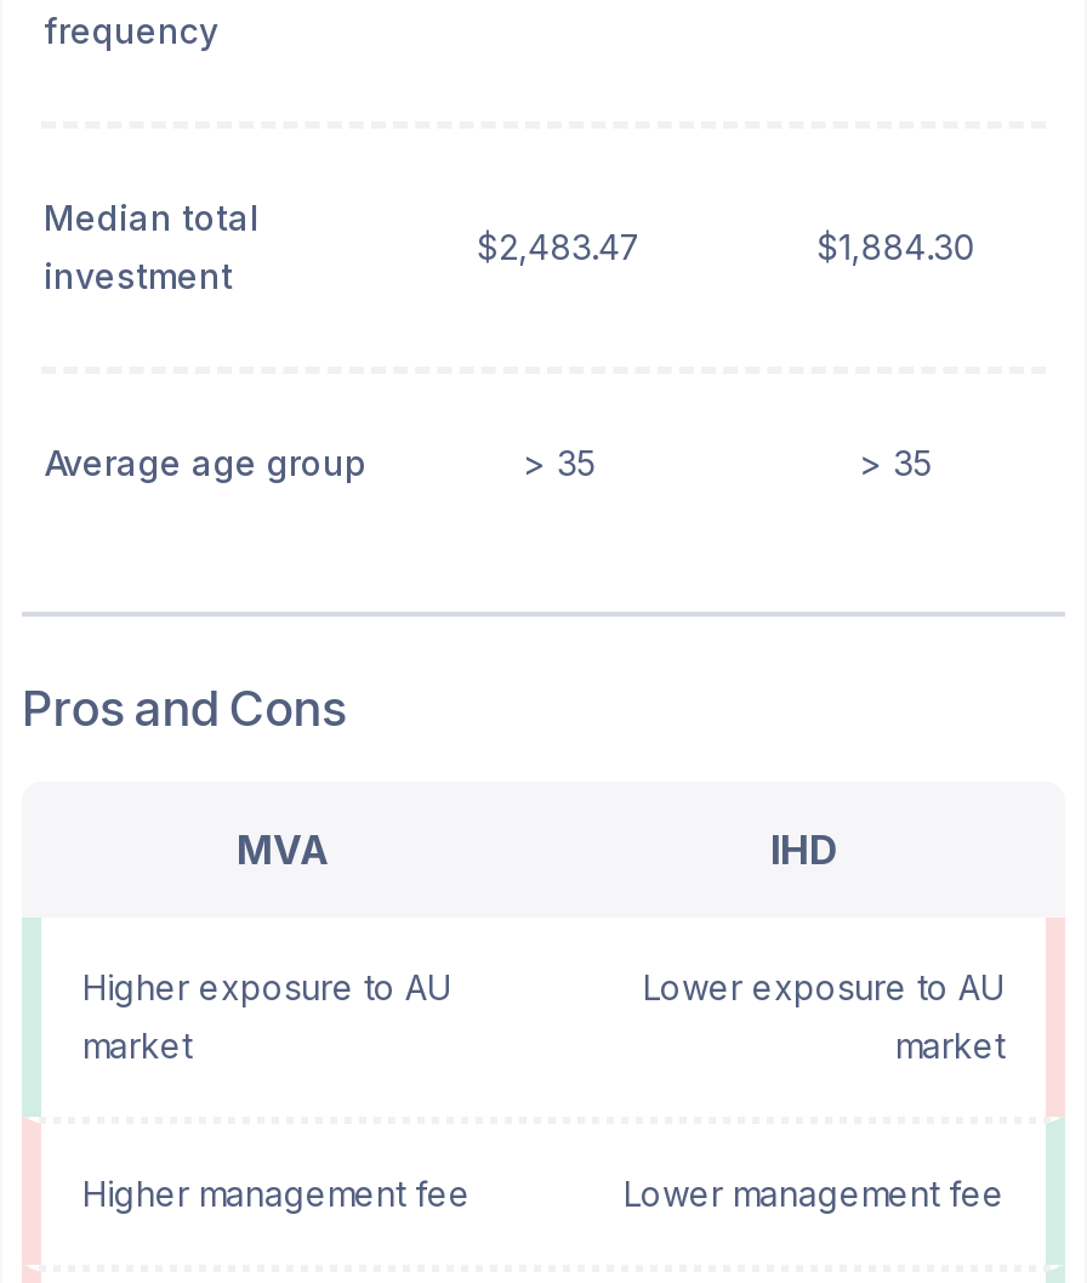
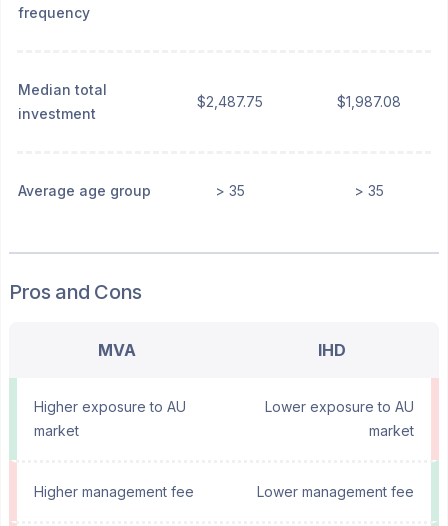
[477,226,642,267] $2,483.47 -> [197,93,263,110] $2,487.75
[817,226,975,267] $1,884.30 -> [337,93,401,110] $1,987.08

